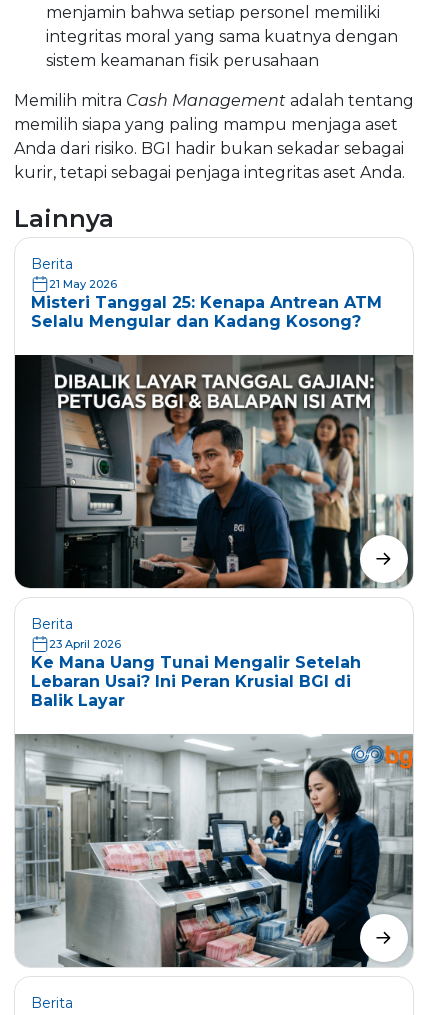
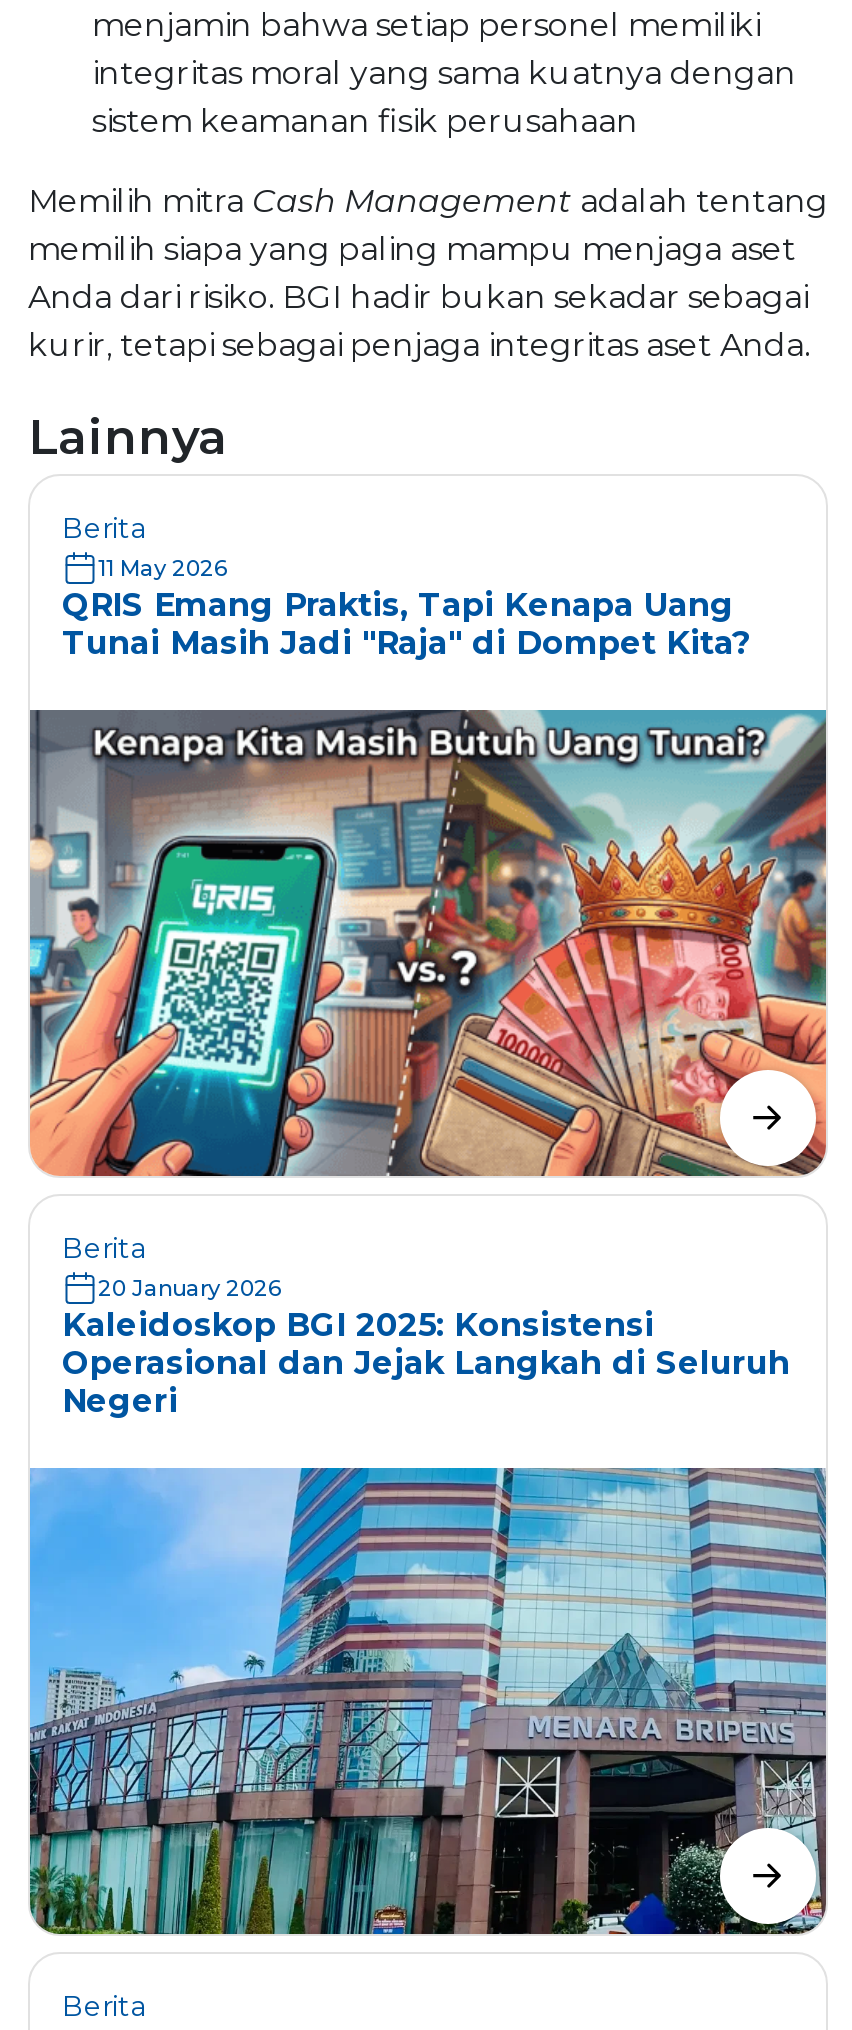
[31,277,382,331] 21 May 2026 | Misteri Tanggal 25: Kenapa Antrean ATM | Selalu Mengular dan Kadang Kosong? -> [62,554,750,662] 11 May 2026 | QRIS Emang Praktis, Tapi Kenapa Uang | Tunai Masih Jadi "Raja" di Dompet Kita?
[14,354,414,589] [image] -> [28,708,828,1178] [image]
[31,637,361,710] 23 April 2026 | Ke Mana Uang Tunai Mengalir Setelah | Lebaran Usai? Ini Peran Krusial BGI di | Balik Layar -> [62,1274,790,1420] 20 January 2026 | Kaleidoskop BGI 2025: Konsistensi | Operasional dan Jejak Langkah di Seluruh | Negeri
[14,733,414,968] [image] -> [28,1466,828,1936] [image]

